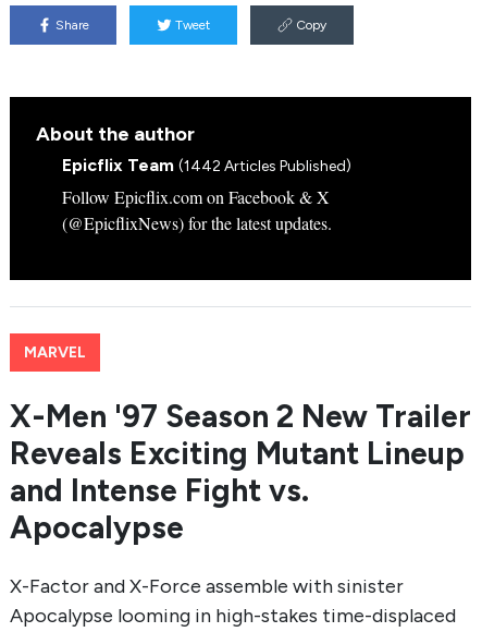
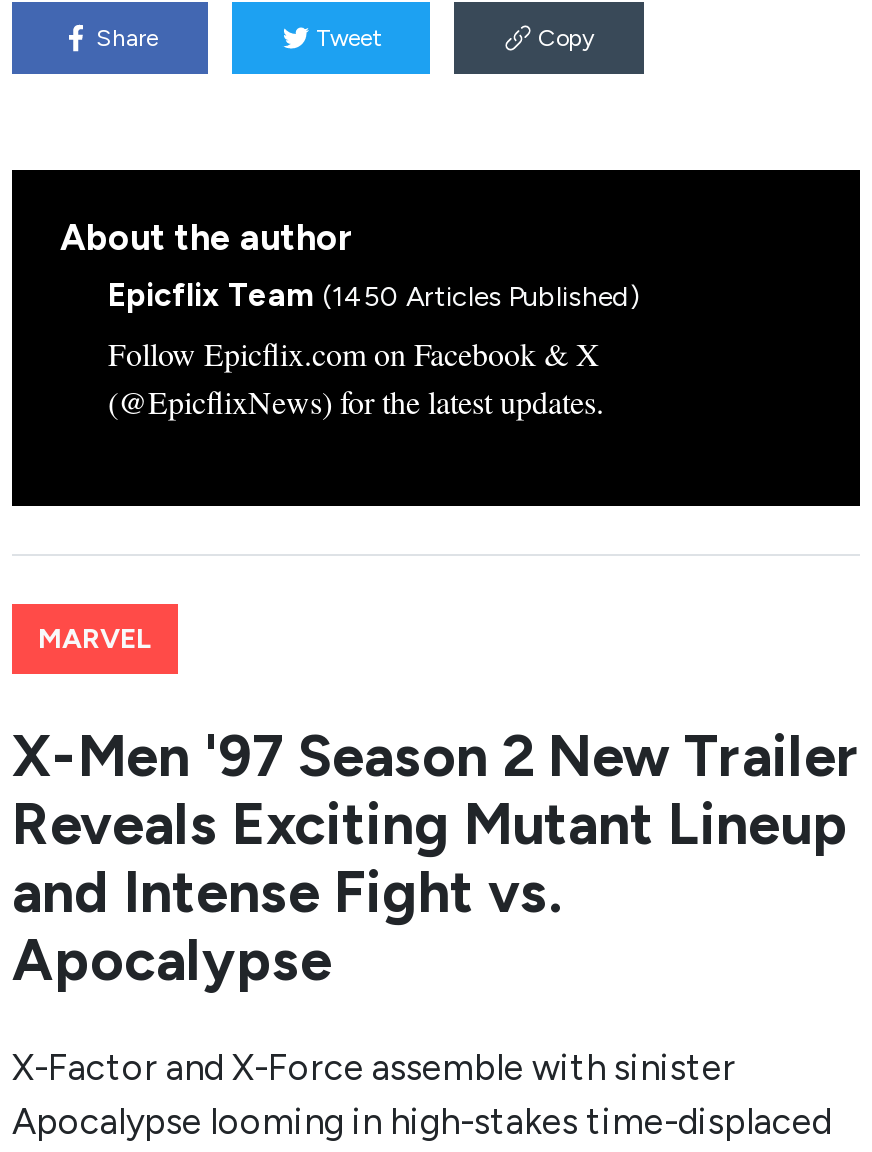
[62,155,351,176] Epicflix Team (1442 Articles Published) -> [108,277,640,315] Epicflix Team (1450 Articles Published)

